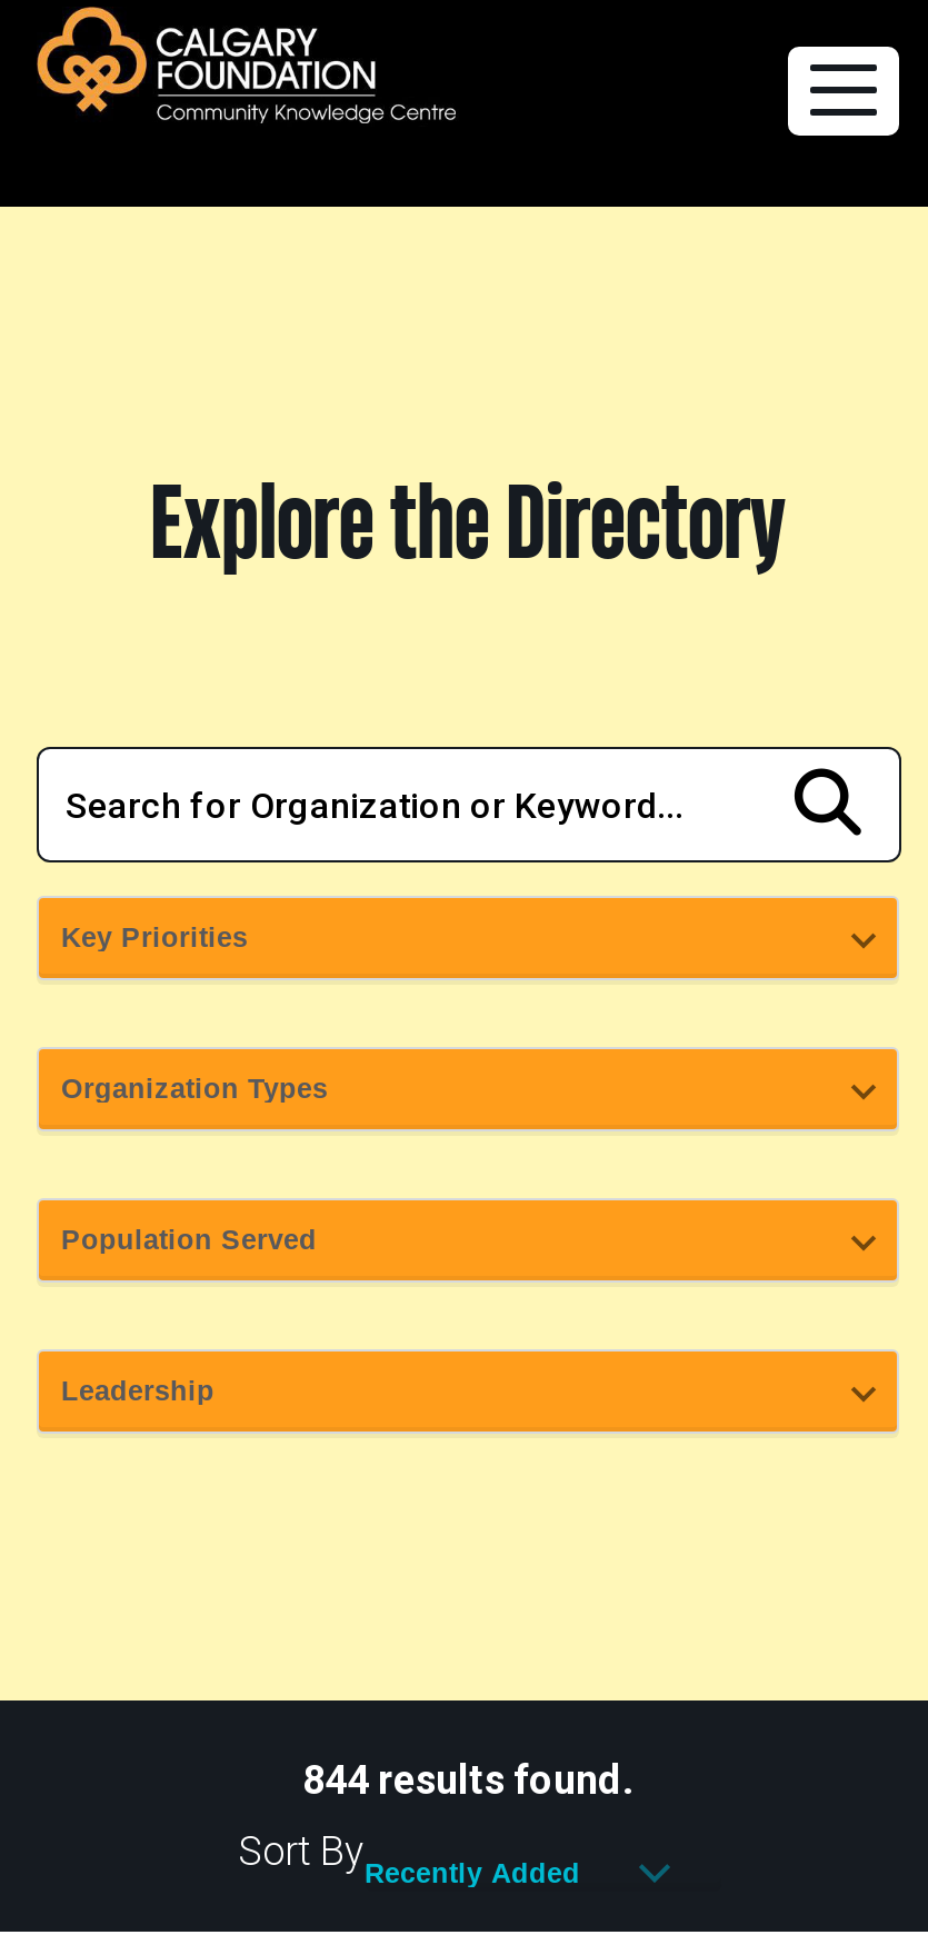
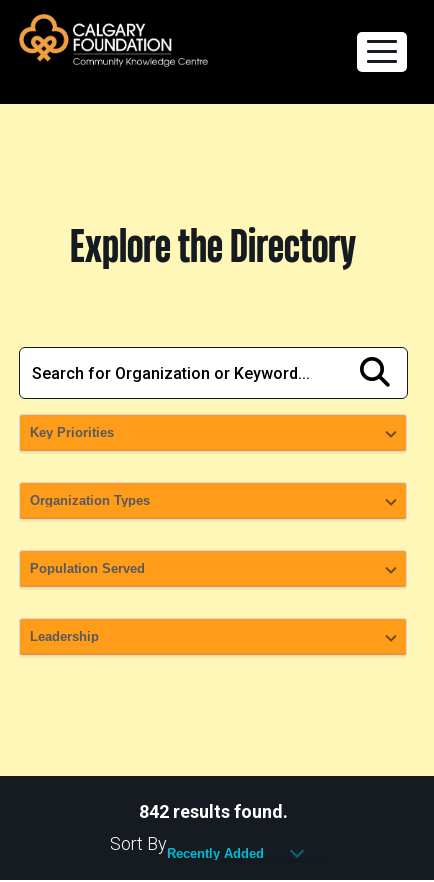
[302,1756,633,1803] 844 results found. -> [138,801,287,822] 842 results found.

